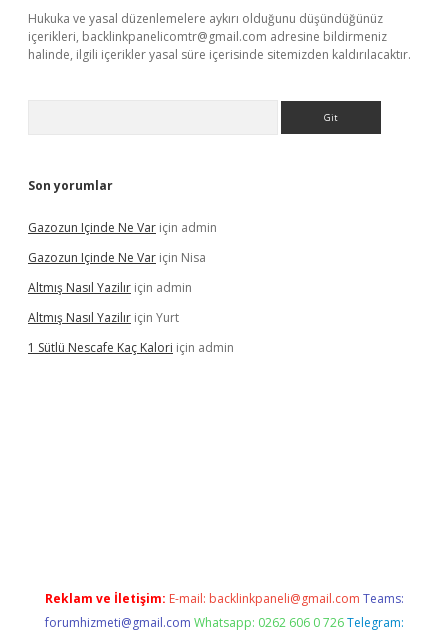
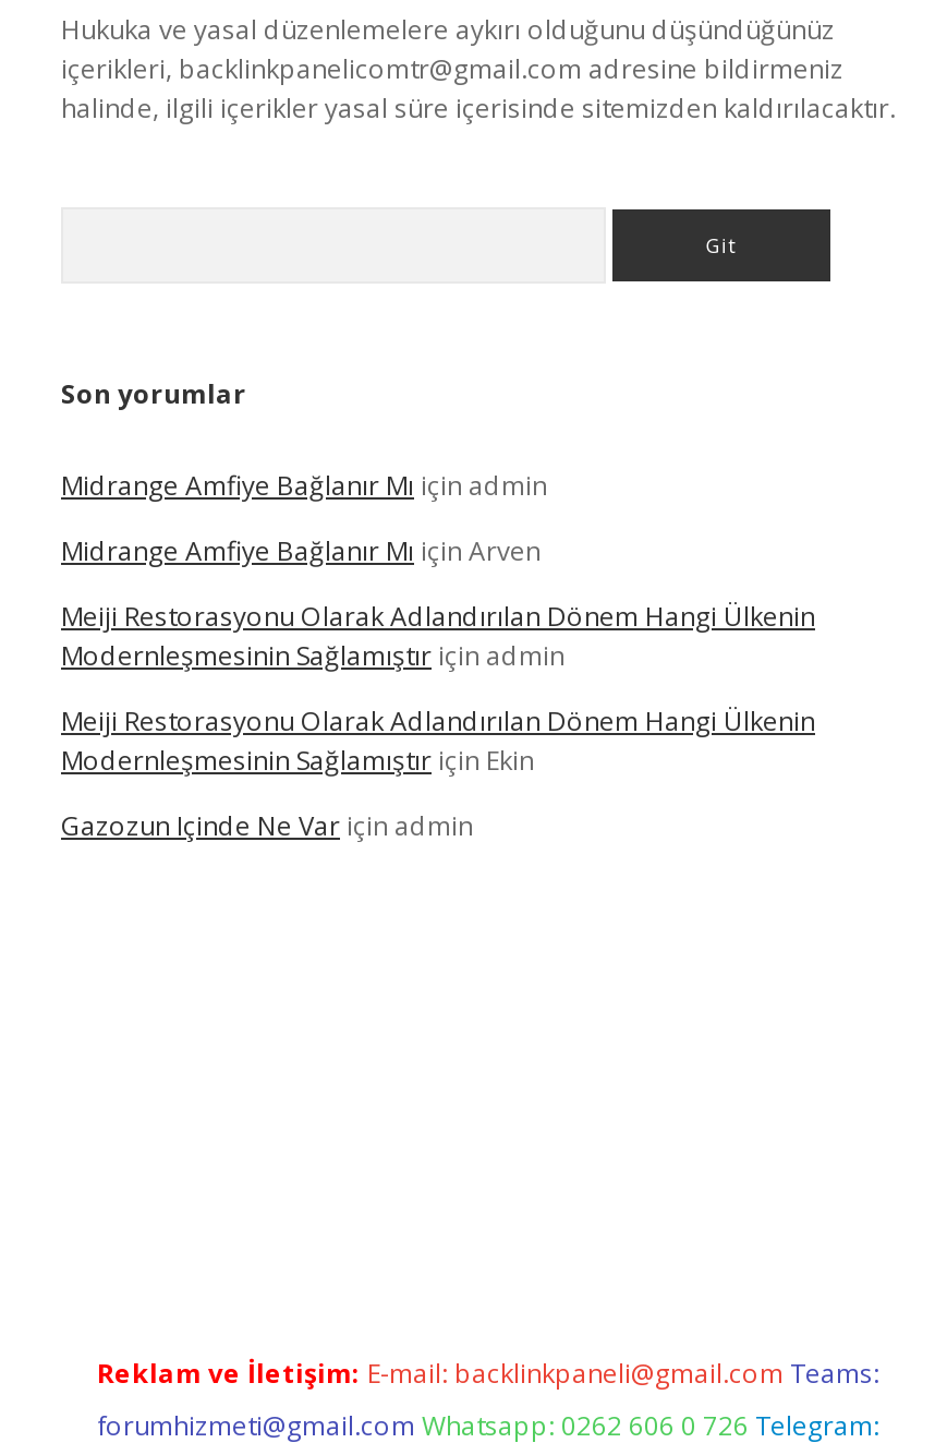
none -> [61,467,815,779] Midrange Amfiye Bağlanır Mı için admin | Midrange Amfiye Bağlanır Mı için Arven | Meiji Restorasyonu Olarak Adlandırılan Dönem Hangi Ülkenin | Modernleşmesinin Sağlamıştır için admin | Meiji Restorasyonu Olarak Adlandırılan Dönem Hangi Ülkenin | Modernleşmesinin Sağlamıştır için Ekin
moved [28,219,217,236] -> [61,807,473,844]: Gazozun Içinde Ne Var için admin
[28,249,234,356] Gazozun Içinde Ne Var için Nisa | Altmış Nasıl Yazilır için admin | Altmış Nasıl Yazilır için Yurt | 1 Sütlü Nescafe Kaç Kalori için admin -> none

